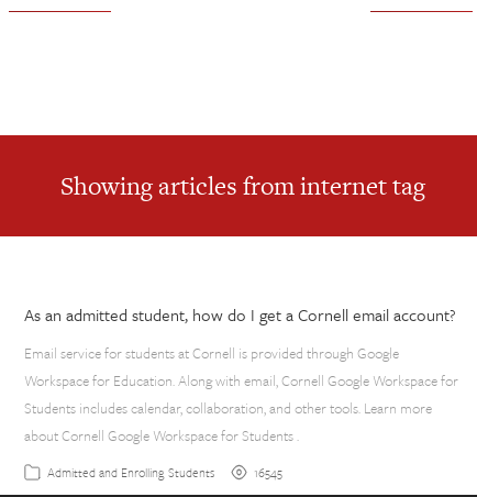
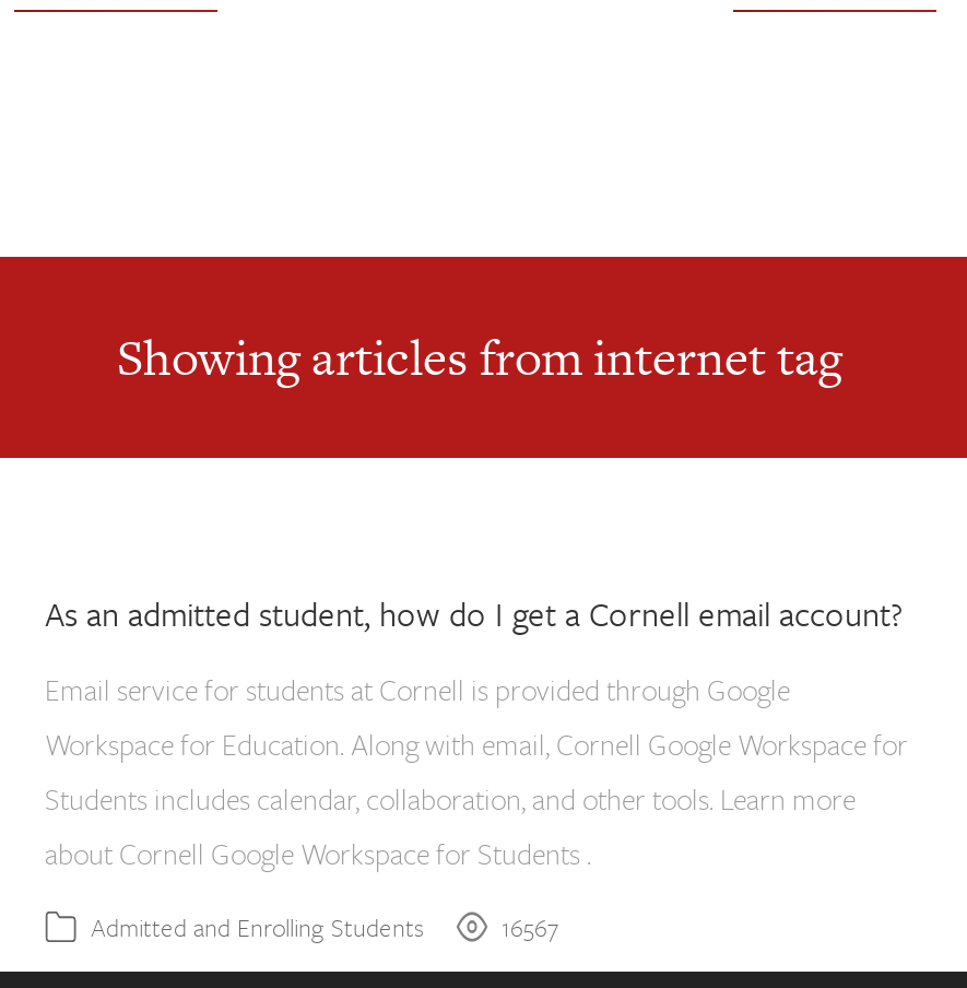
[254,462,282,481] 16545 -> [502,907,558,944] 16567

